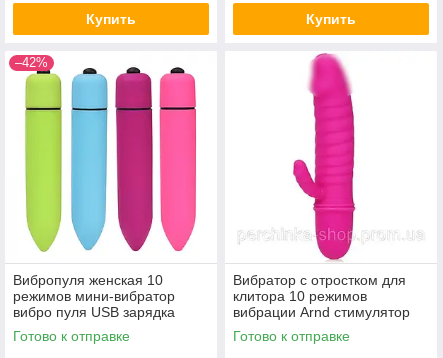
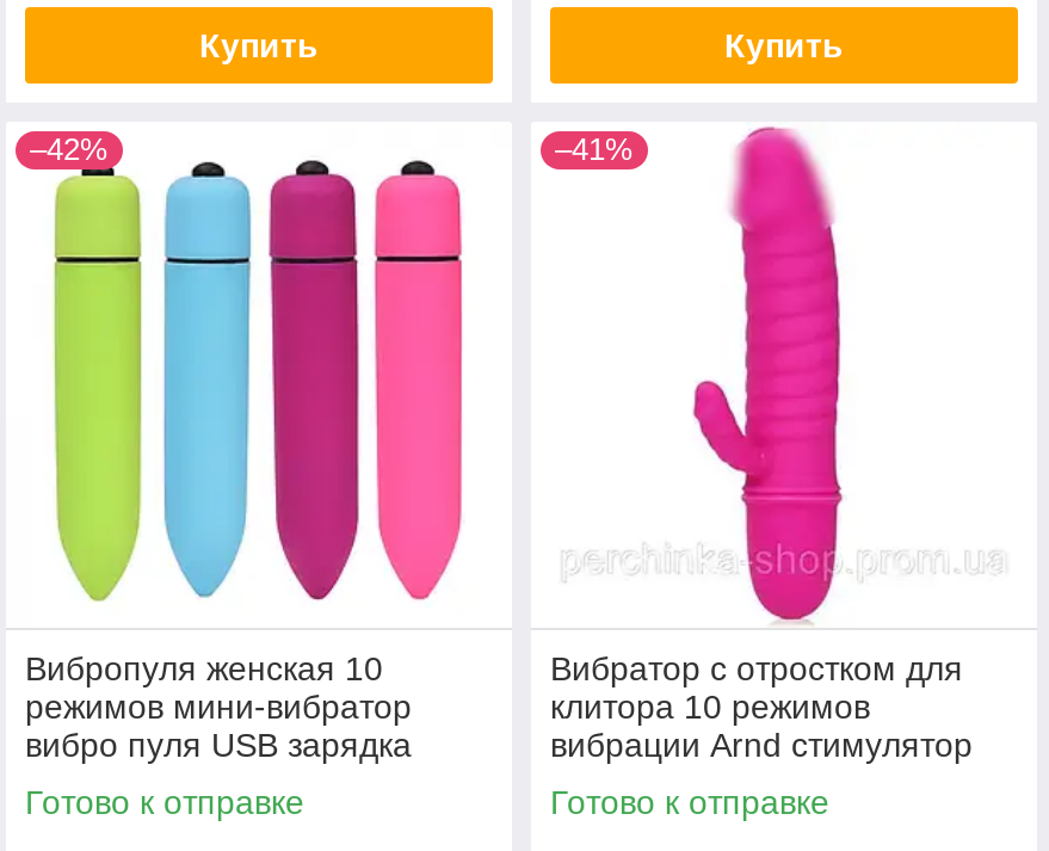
none -> [555,131,634,167] –41%

